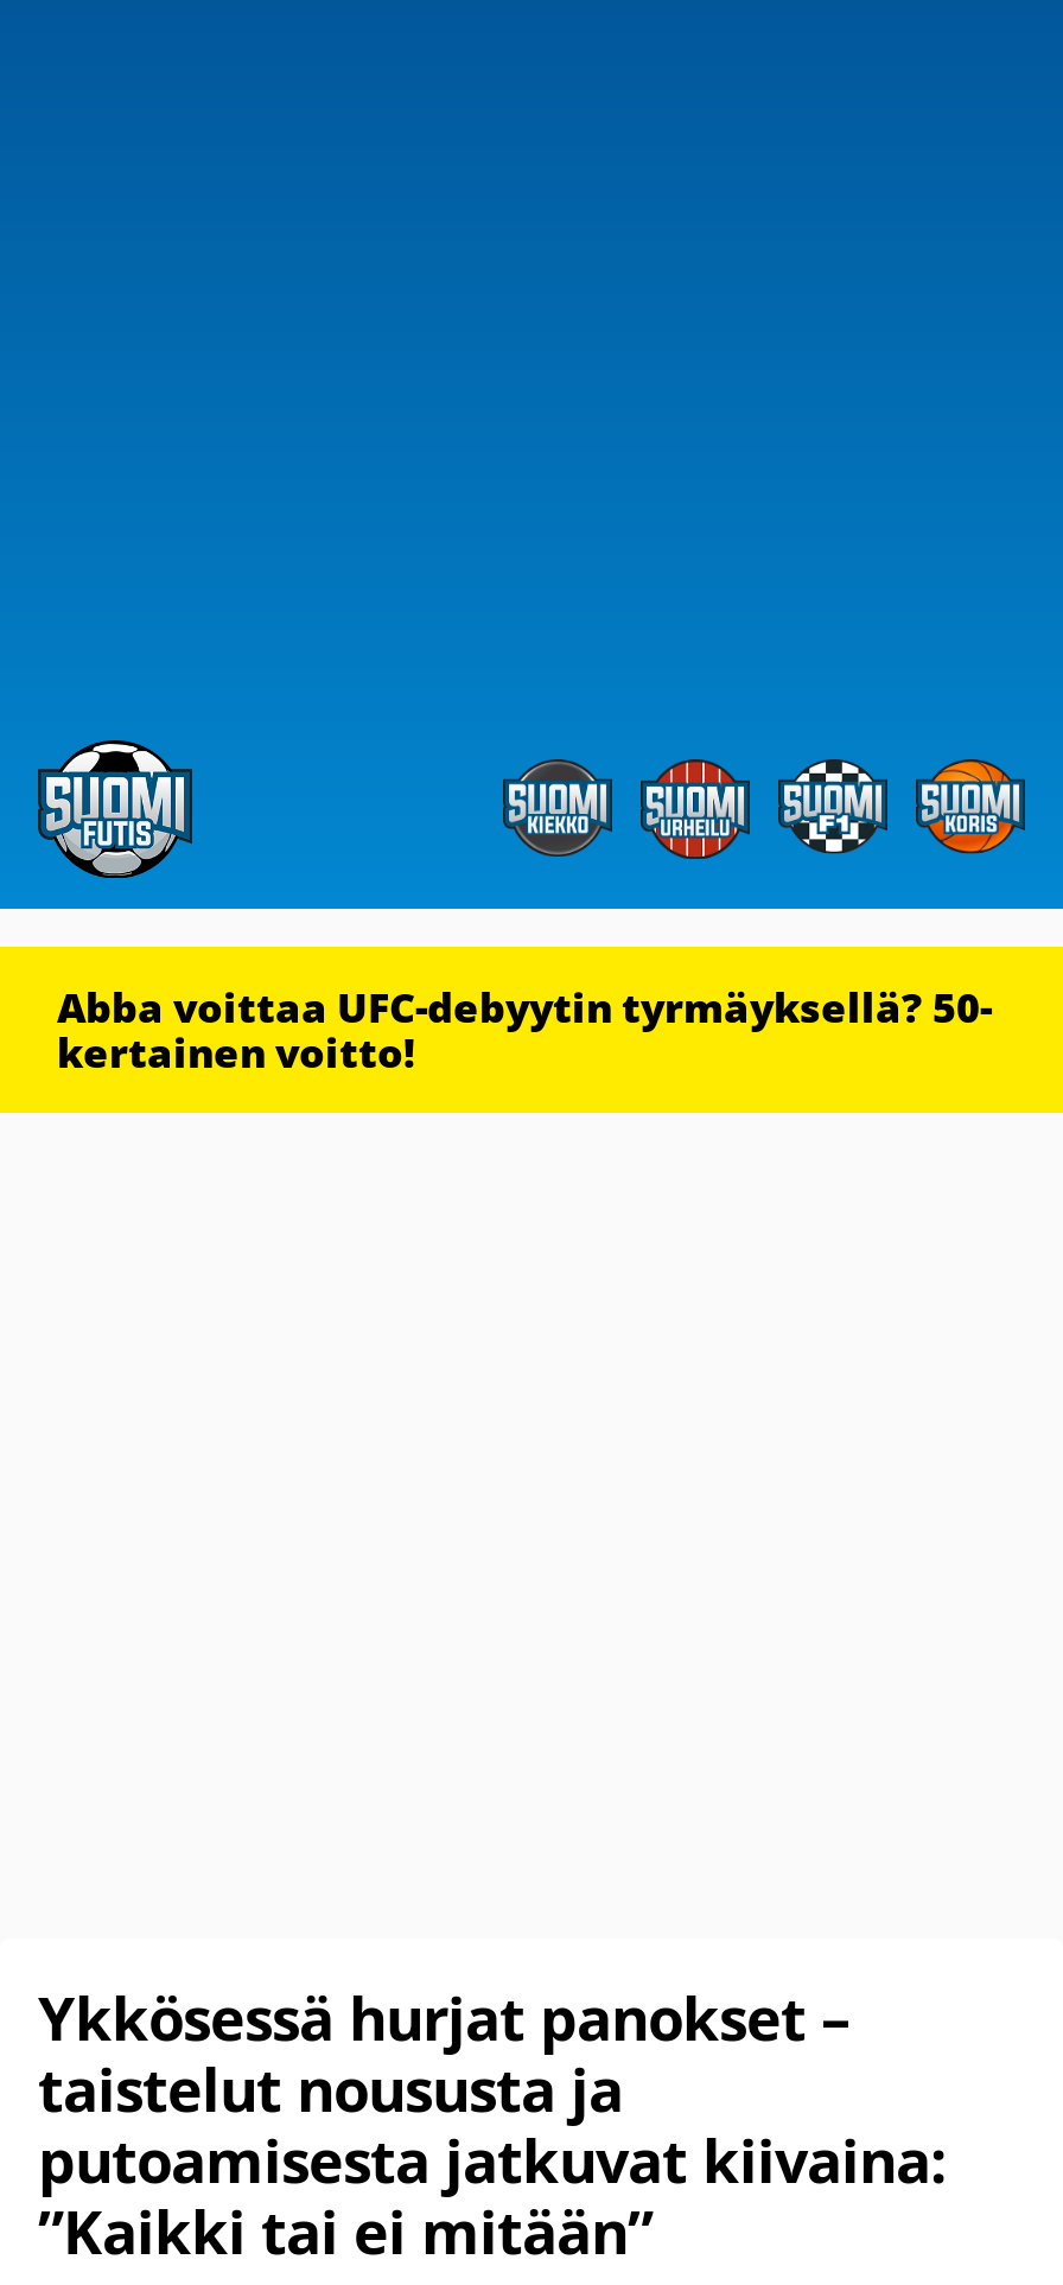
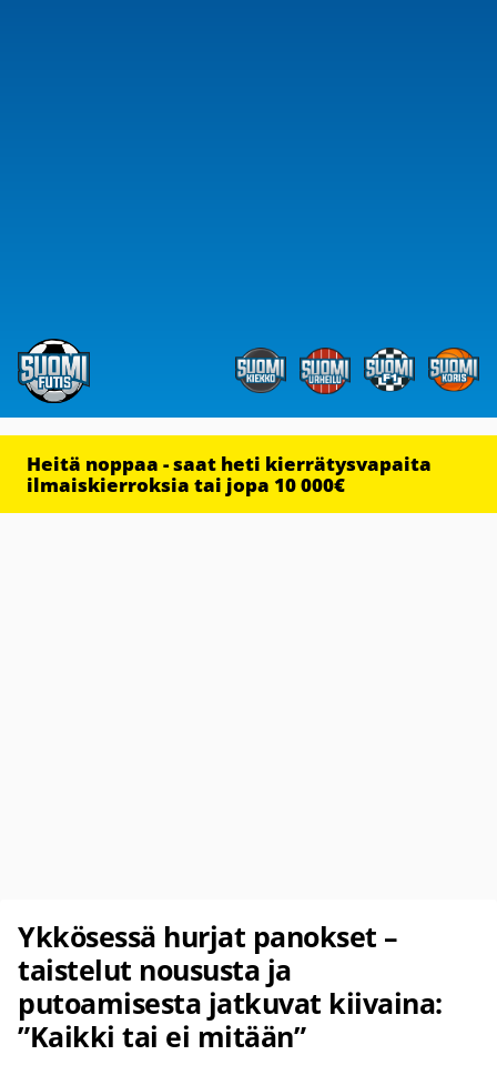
[57,980,992,1080] Abba voittaa UFC-debyytin tyrmäyksellä? 50- | kertainen voitto! -> [27,451,432,498] Heitä noppaa - saat heti kierrätysvapaita | ilmaiskierroksia tai jopa 10 000€

